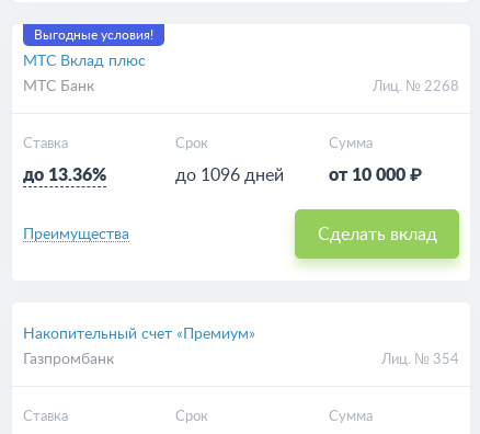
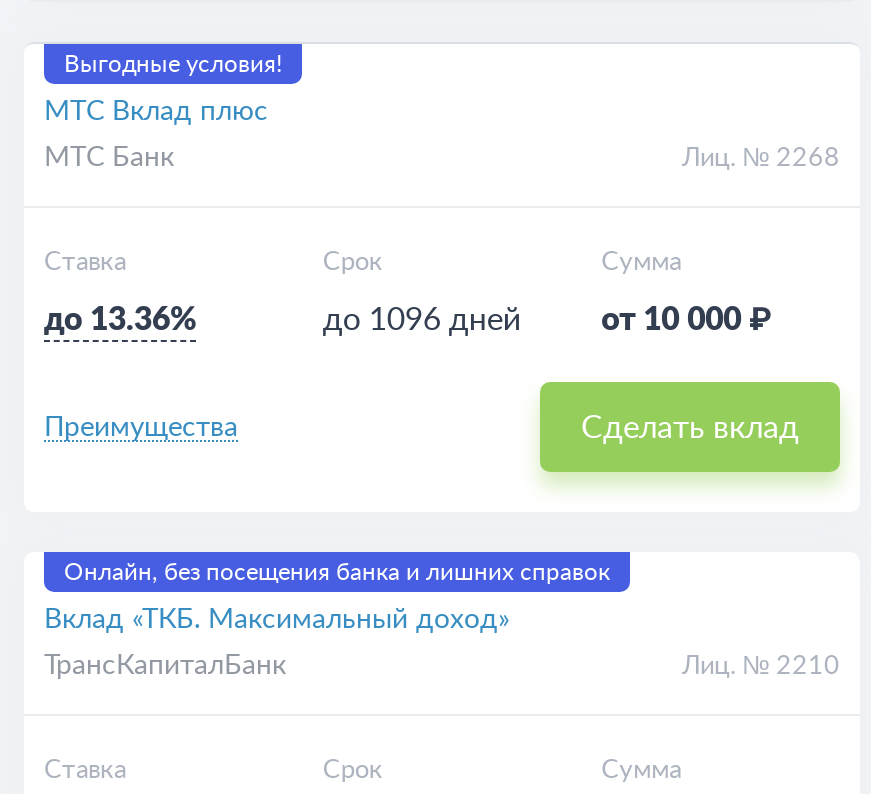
[23,327,459,367] Накопительный счет «Премиум» | Газпромбанк | Лиц. № 354 -> [44,560,840,680] Онлайн, без посещения банка и лишних справок | Вклад «ТКБ. Максимальный доход» | ТрансКапиталБанк | Лиц. № 2210

